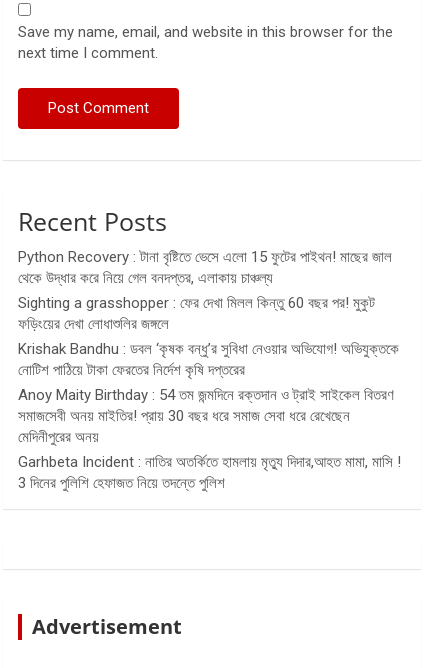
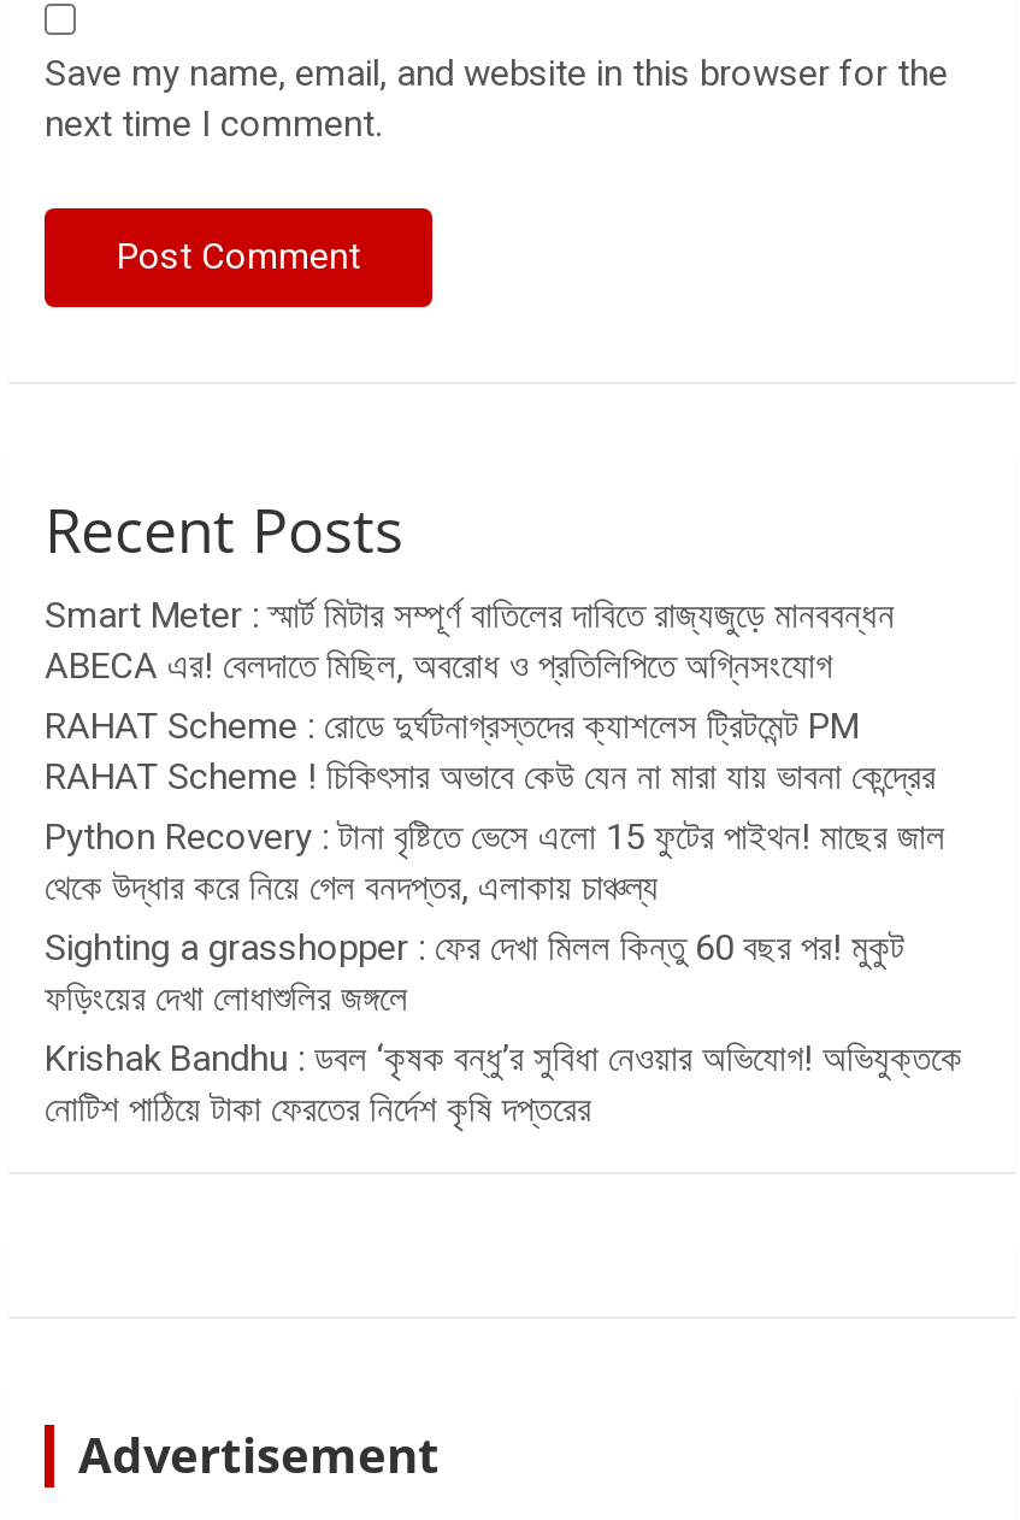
none -> [45,594,936,799] Smart Meter : স্মার্ট মিটার সম্পূর্ণ বাতিলের দাবিতে রাজ্যজুড়ে মানববন্ধন | ABECA এর! বেলদাতে মিছিল, অবরোধ ও প্রতিলিপিতে অগ্নিসংযোগ | RAHAT Scheme : রোডে দুর্ঘটনাগ্রস্তদের ক্যাশলেস ট্রিটমেন্ট PM | RAHAT Scheme ! চিকিৎসার অভাবে কেউ যেন না মারা যায় ভাবনা কেন্দ্রের
moved [18,248,399,379] -> [45,815,962,1131]: Python Recovery : টানা বৃষ্টিতে ভেসে এলো 15 ফুটের পাইথন! মাছের জাল | থেকে উদ্ধার করে নিয়ে গেল বনদপ্তর, এলাকায় চাঞ্চল্য | Sighting a grasshopper : ফের দেখা মিলল কিন্তু 60 বছর পর! মুকুট | ফড়িংয়ের দেখা লোধাশুলির জঙ্গলে | Krishak Bandhu : ডবল ‘কৃষক বন্ধু’র সুবিধা নেওয়ার অভিযোগ! অভিযুক্তকে | নোটিশ পাঠিয়ে টাকা ফেরতের নির্দেশ কৃষি দপ্তরের
[18,386,401,492] Anoy Maity Birthday : 54 তম জন্মদিনে রক্তদান ও ট্রাই সাইকেল বিতরণ | সমাজসেবী অনয় মাইতির! প্রায় 30 বছর ধরে সমাজ সেবা ধরে রেখেছেন | মেদিনীপুরের অনয় | Garhbeta Incident : নাতির অতর্কিতে হামলায় মৃত্যু দিদার,আহত মামা, মাসি ! | 3 দিনের পুলিশি হেফাজত নিয়ে তদন্তে পুলিশ -> none

